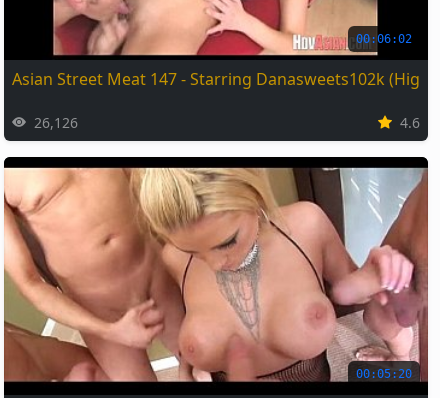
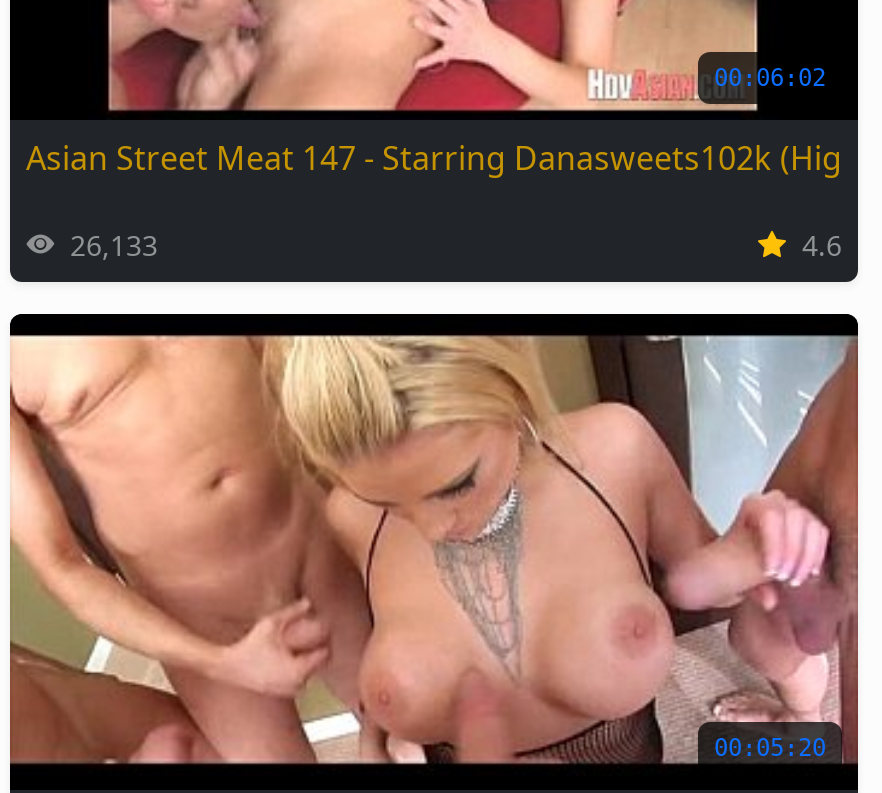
[30,112,78,131] 26,126 -> [62,225,158,263] 26,133

